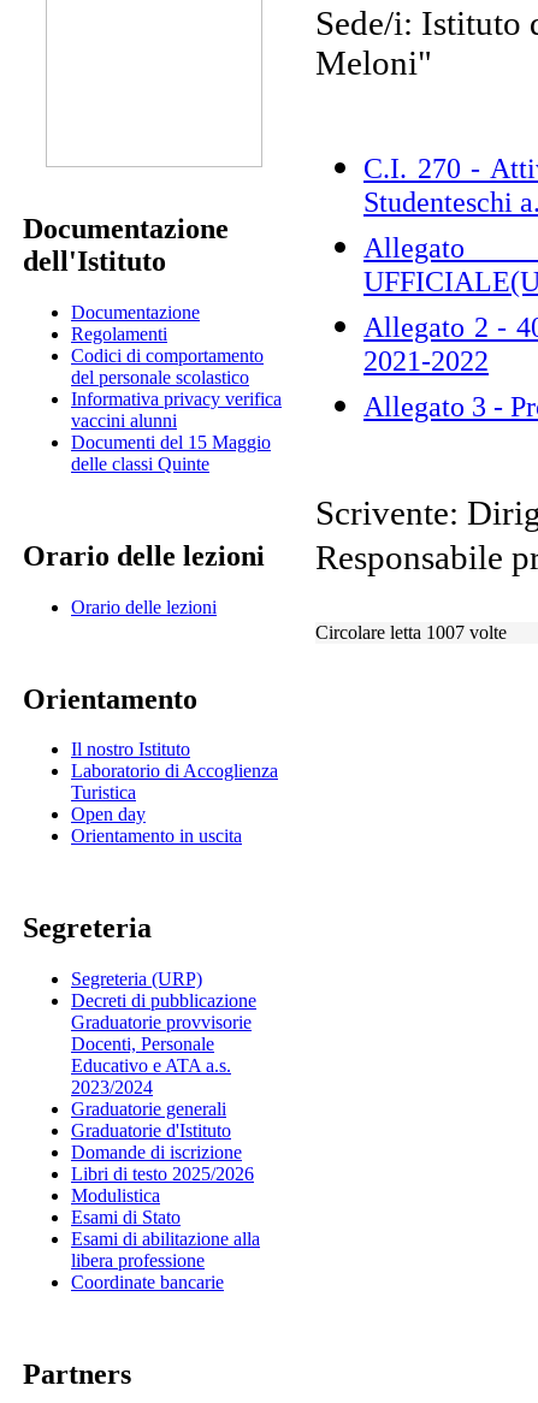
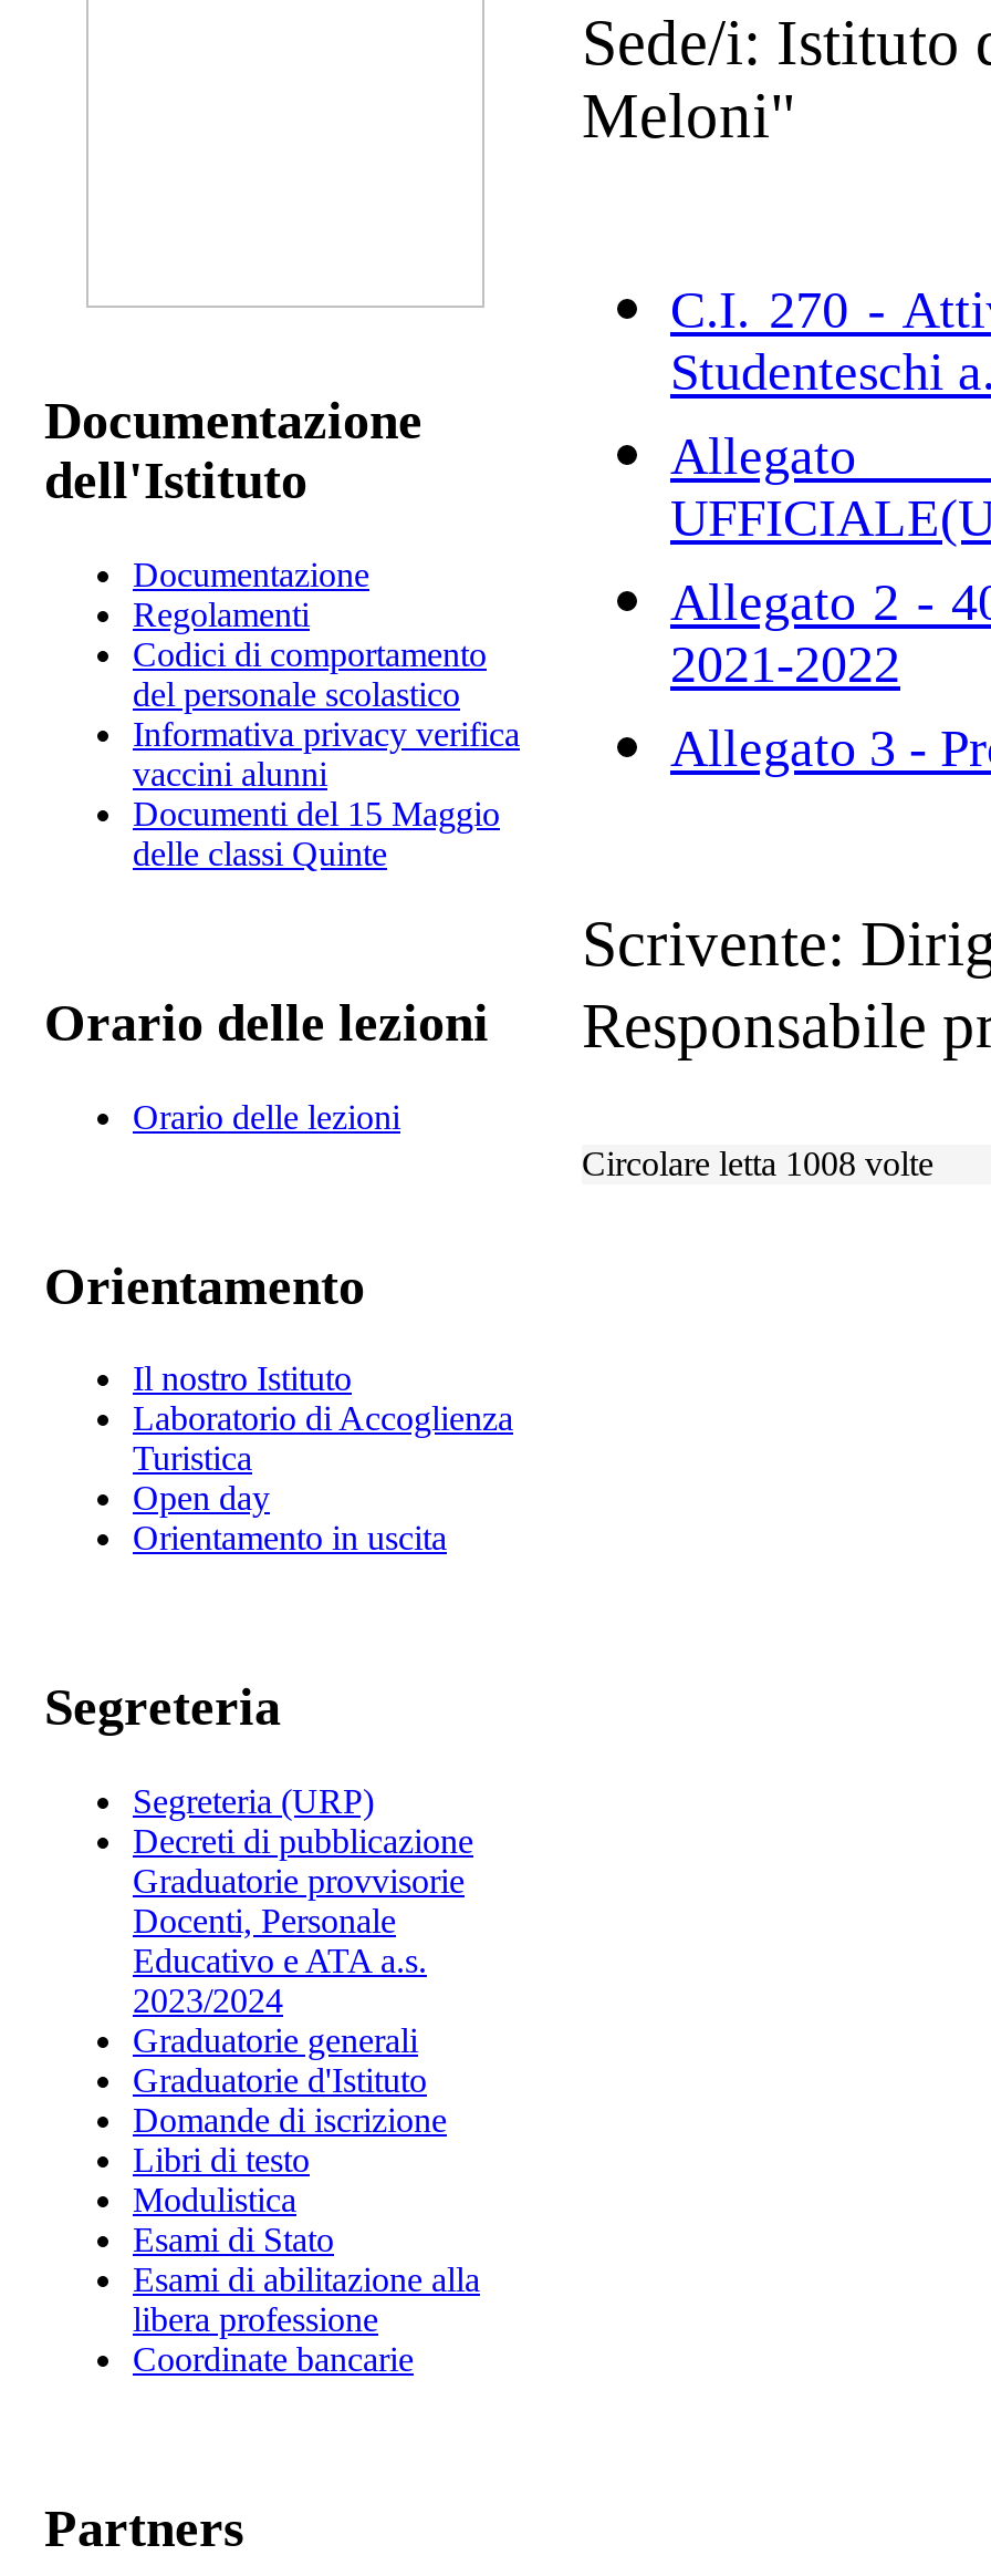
[315,622,507,642] Circolare letta 1007 volte -> [582,1144,933,1182] Circolare letta 1008 volte
[71,1164,254,1184] Libri di testo 2025/2026 -> [133,2141,310,2179] Libri di testo

